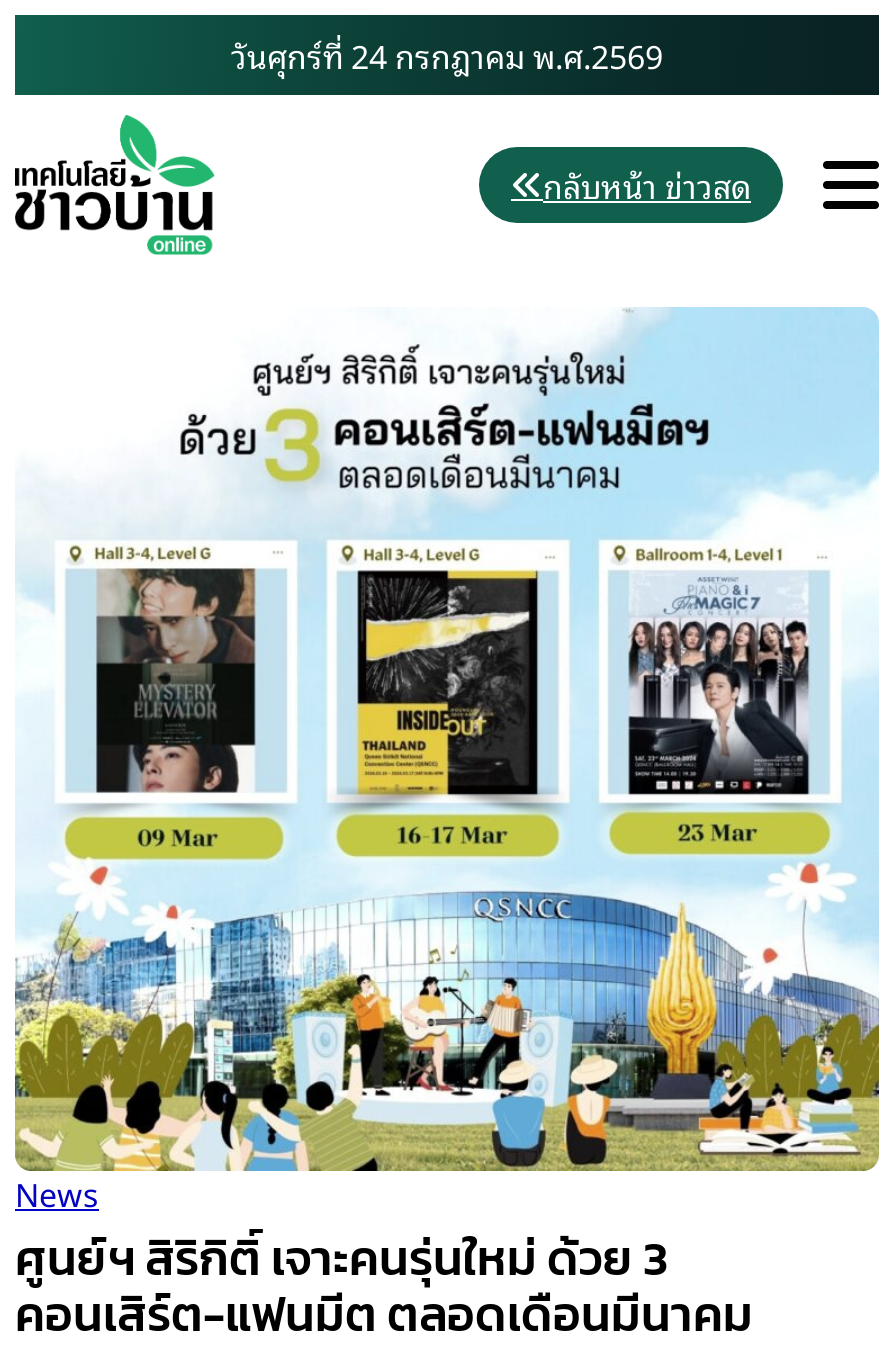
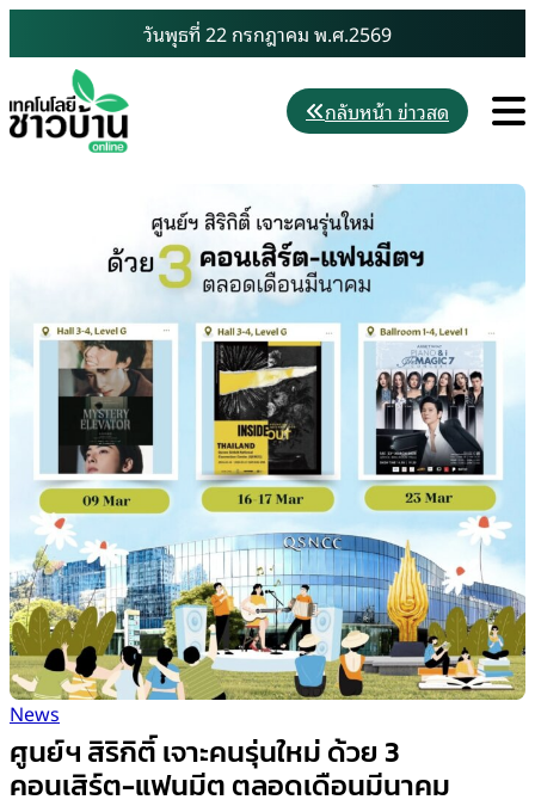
[231,29,663,81] วันศุกร์ที่ 24 กรกฎาคม พ.ศ.2569 -> [143,18,392,49] วันพุธที่ 22 กรกฎาคม พ.ศ.2569

